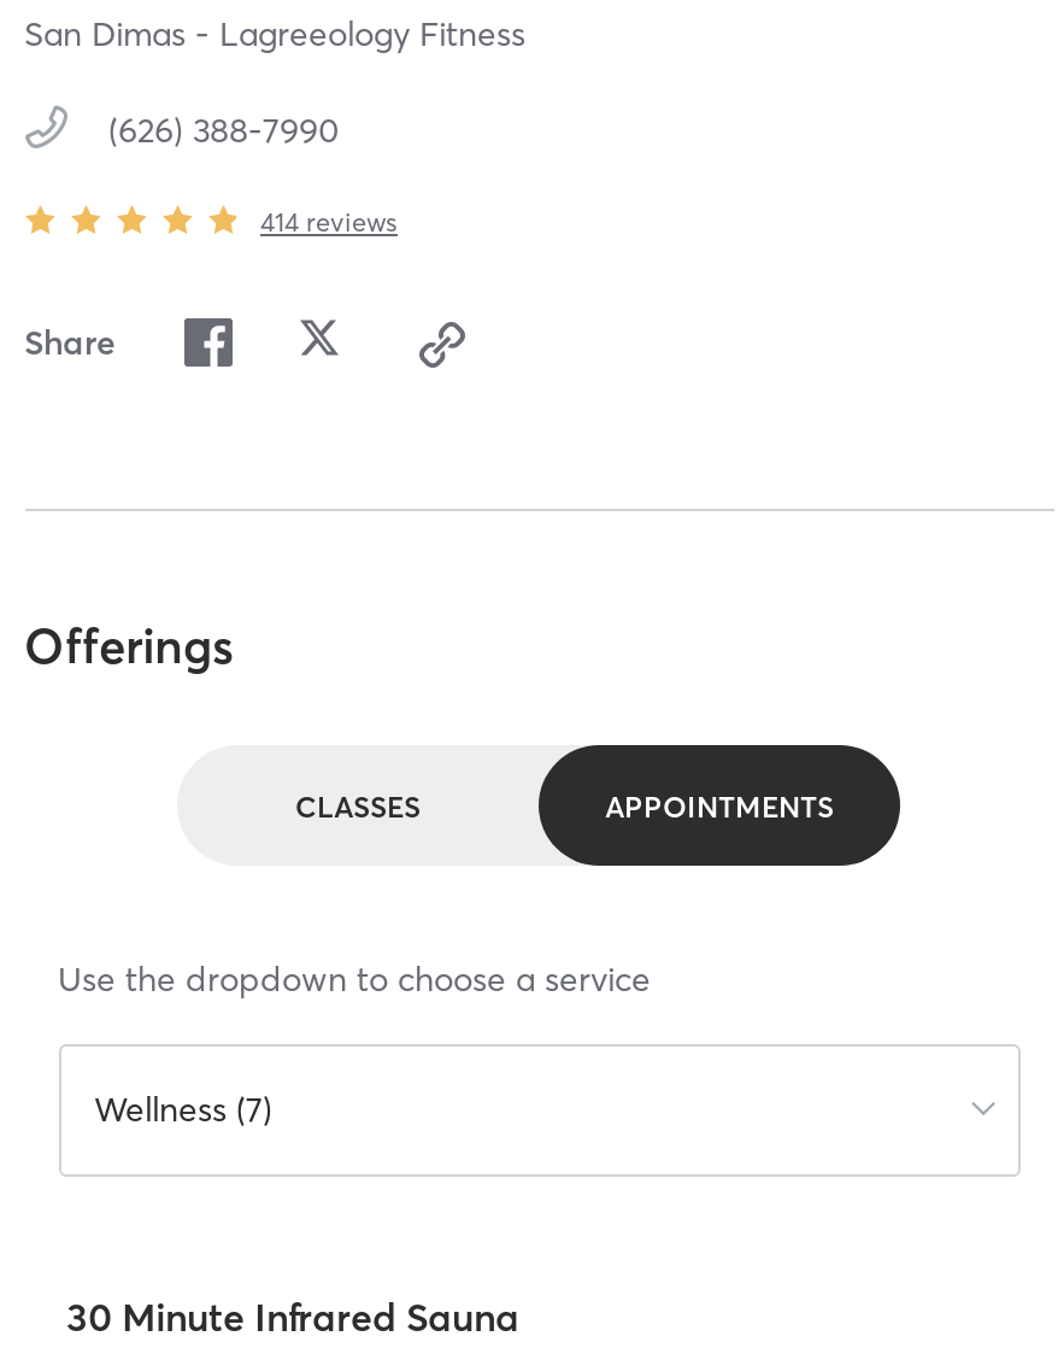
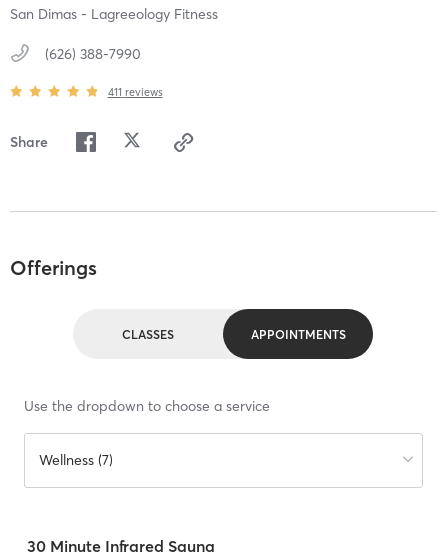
[260,204,398,238] 414 reviews -> [107,85,162,99] 411 reviews

